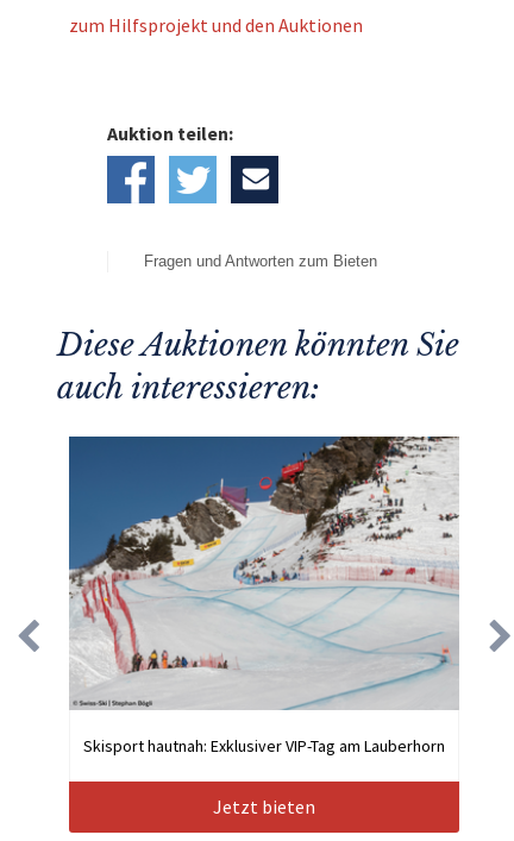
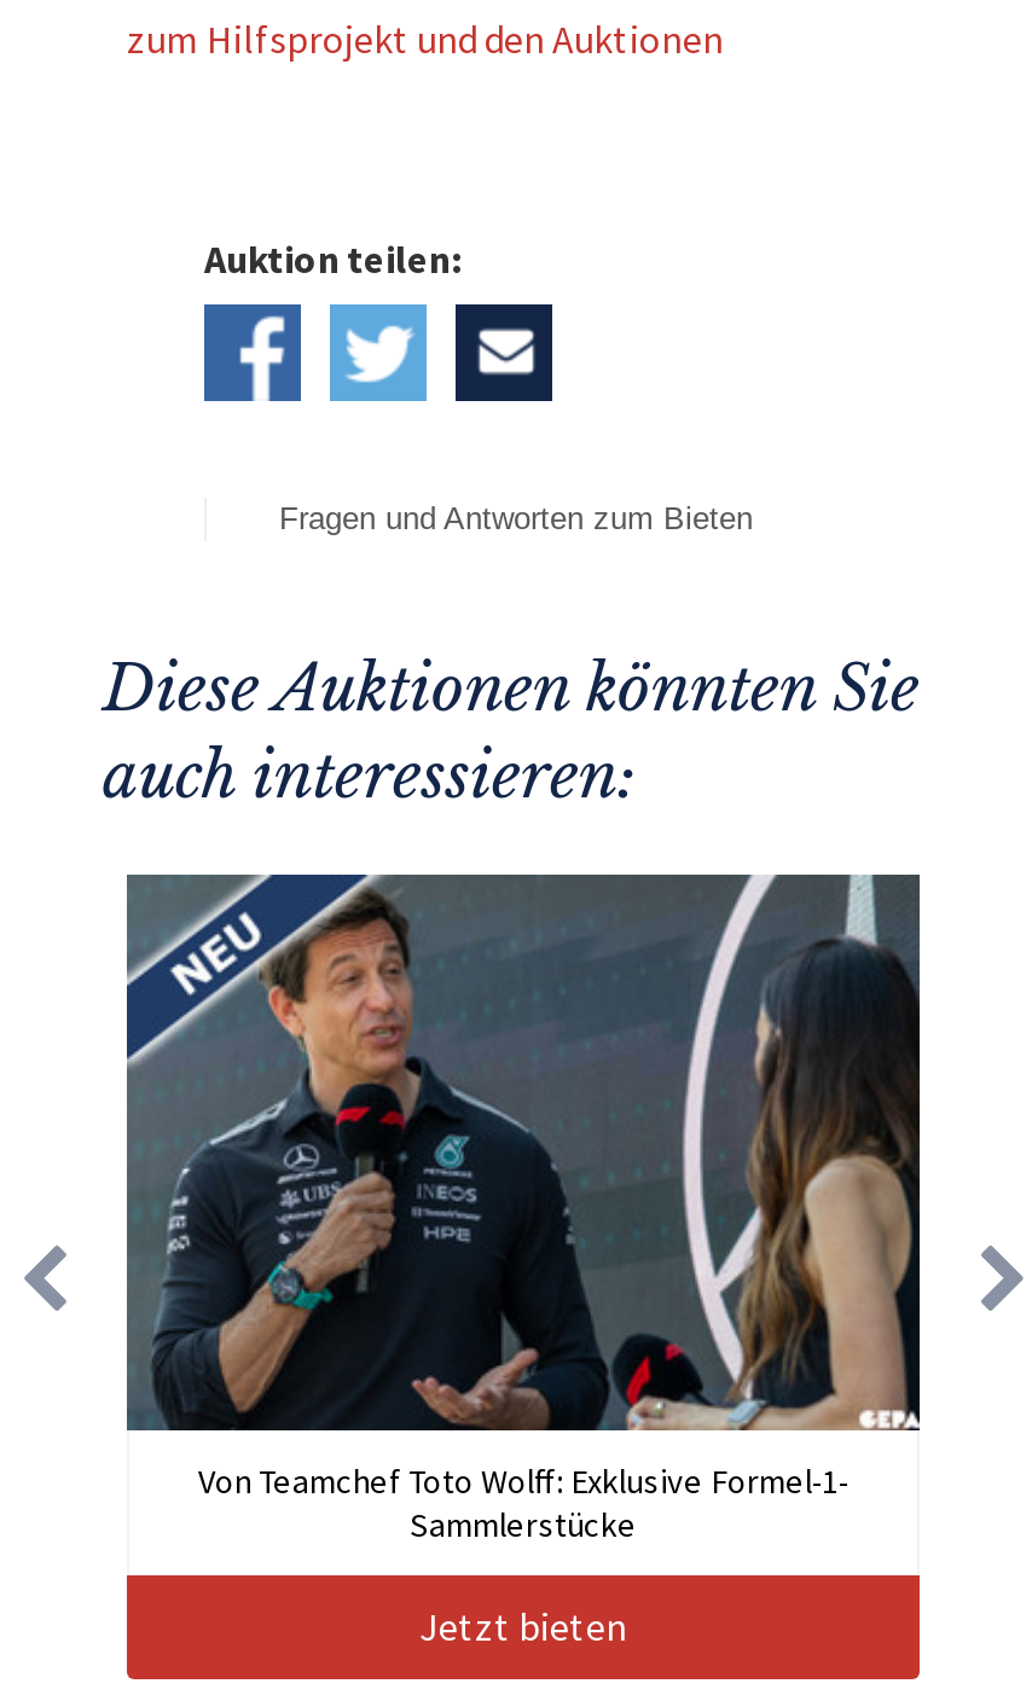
[69,435,459,757] [image] | Skisport hautnah: Exklusiver VIP-Tag am Lauberhorn -> [124,875,922,1546] [image] | Von Teamchef Toto Wolff: Exklusive Formel-1- | Sammlerstücke

